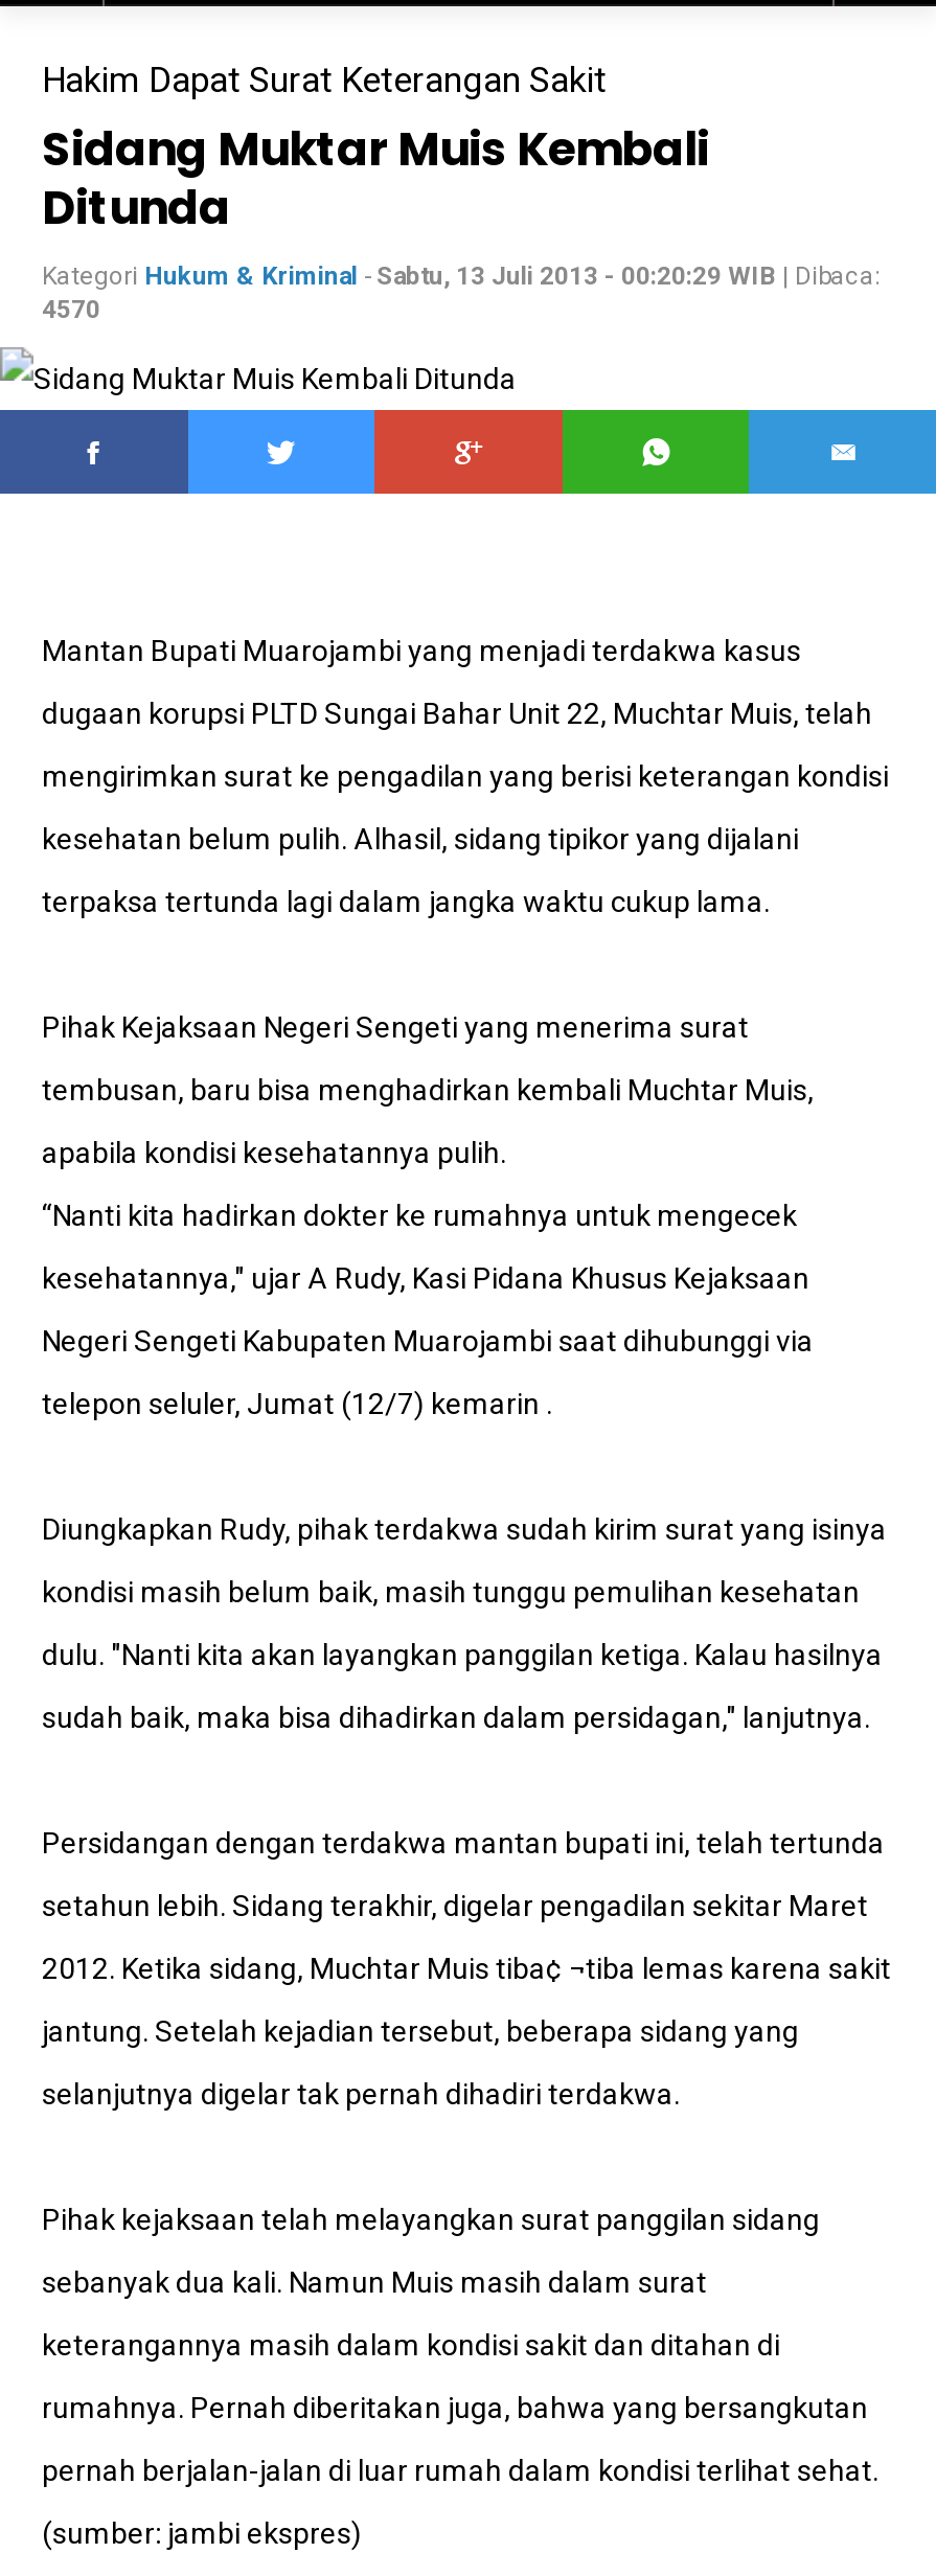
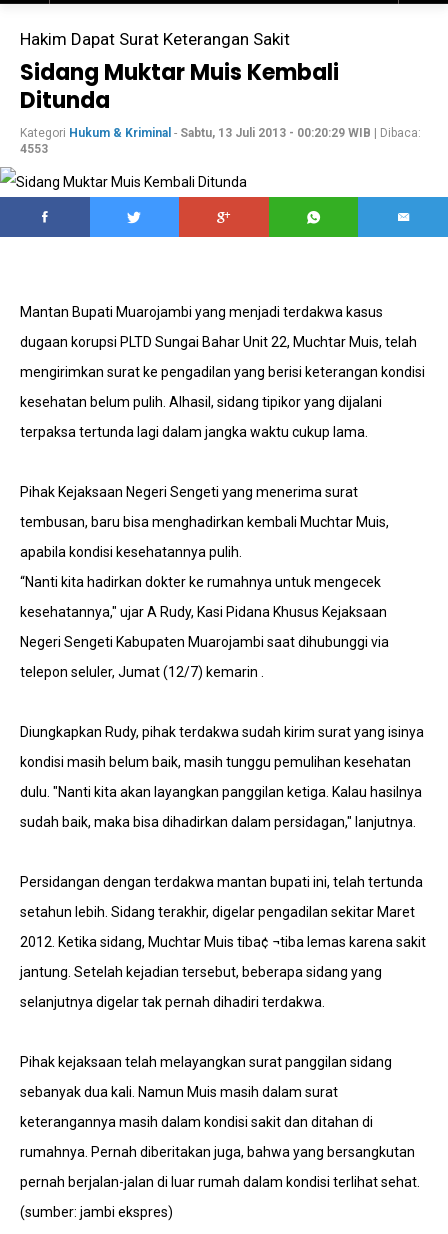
[42,295,100,324] 4570 -> [20,142,48,156] 4553

